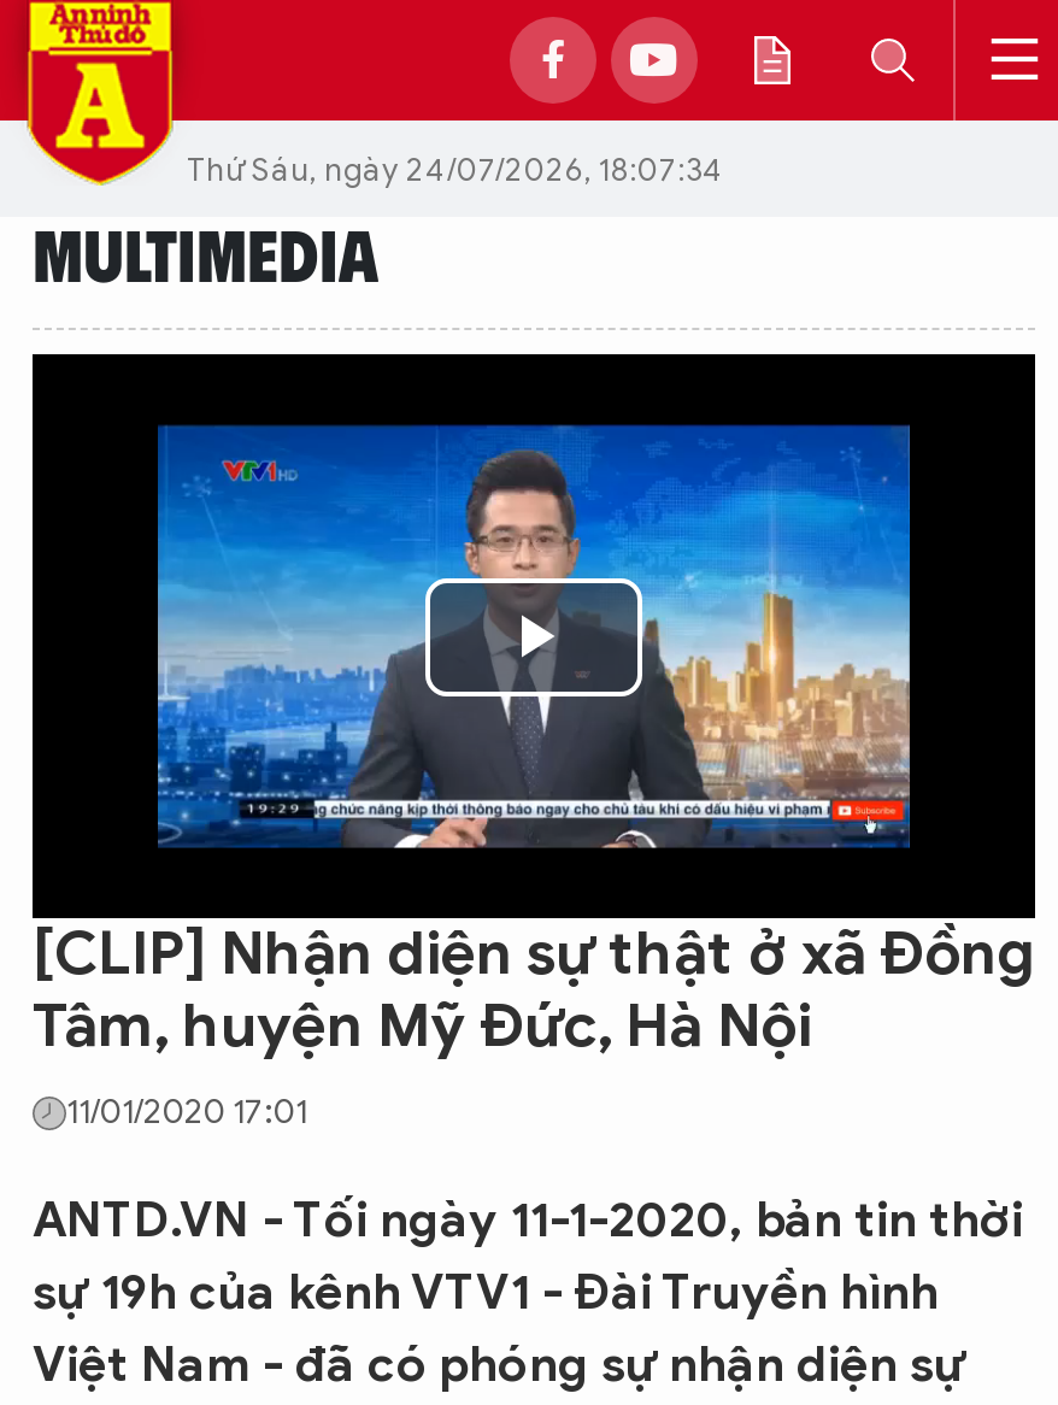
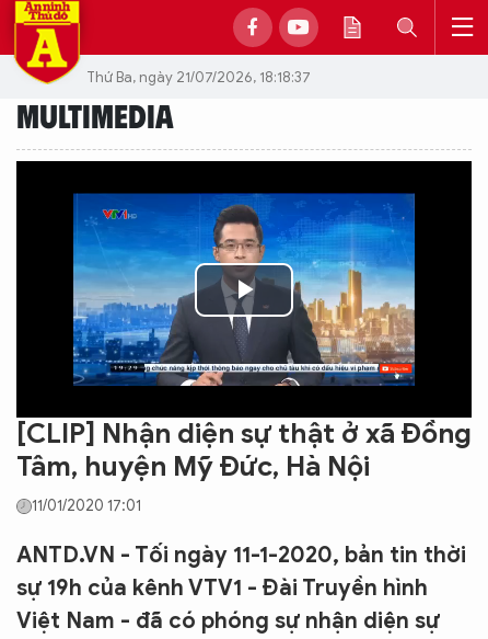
[187,148,724,189] Thứ Sáu, ngày 24/07/2026, 18:07:34 -> [86,67,311,86] Thứ Ba, ngày 21/07/2026, 18:18:37

